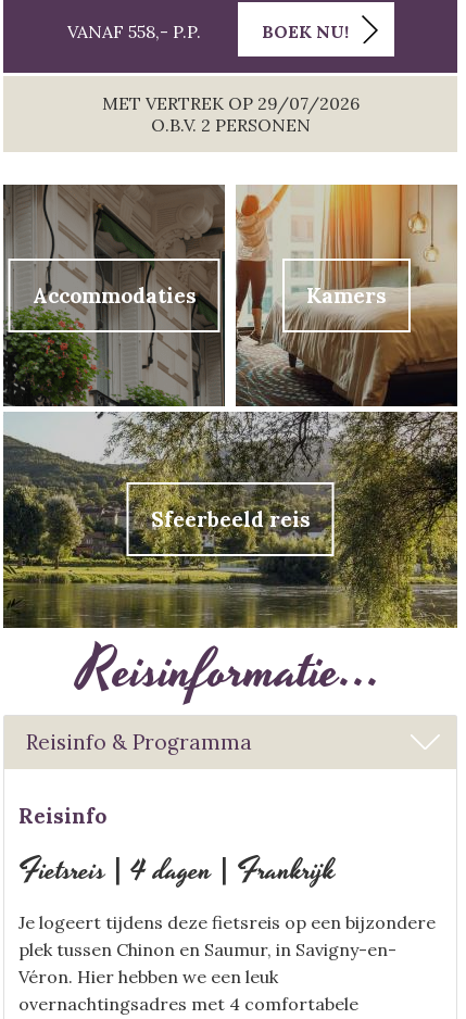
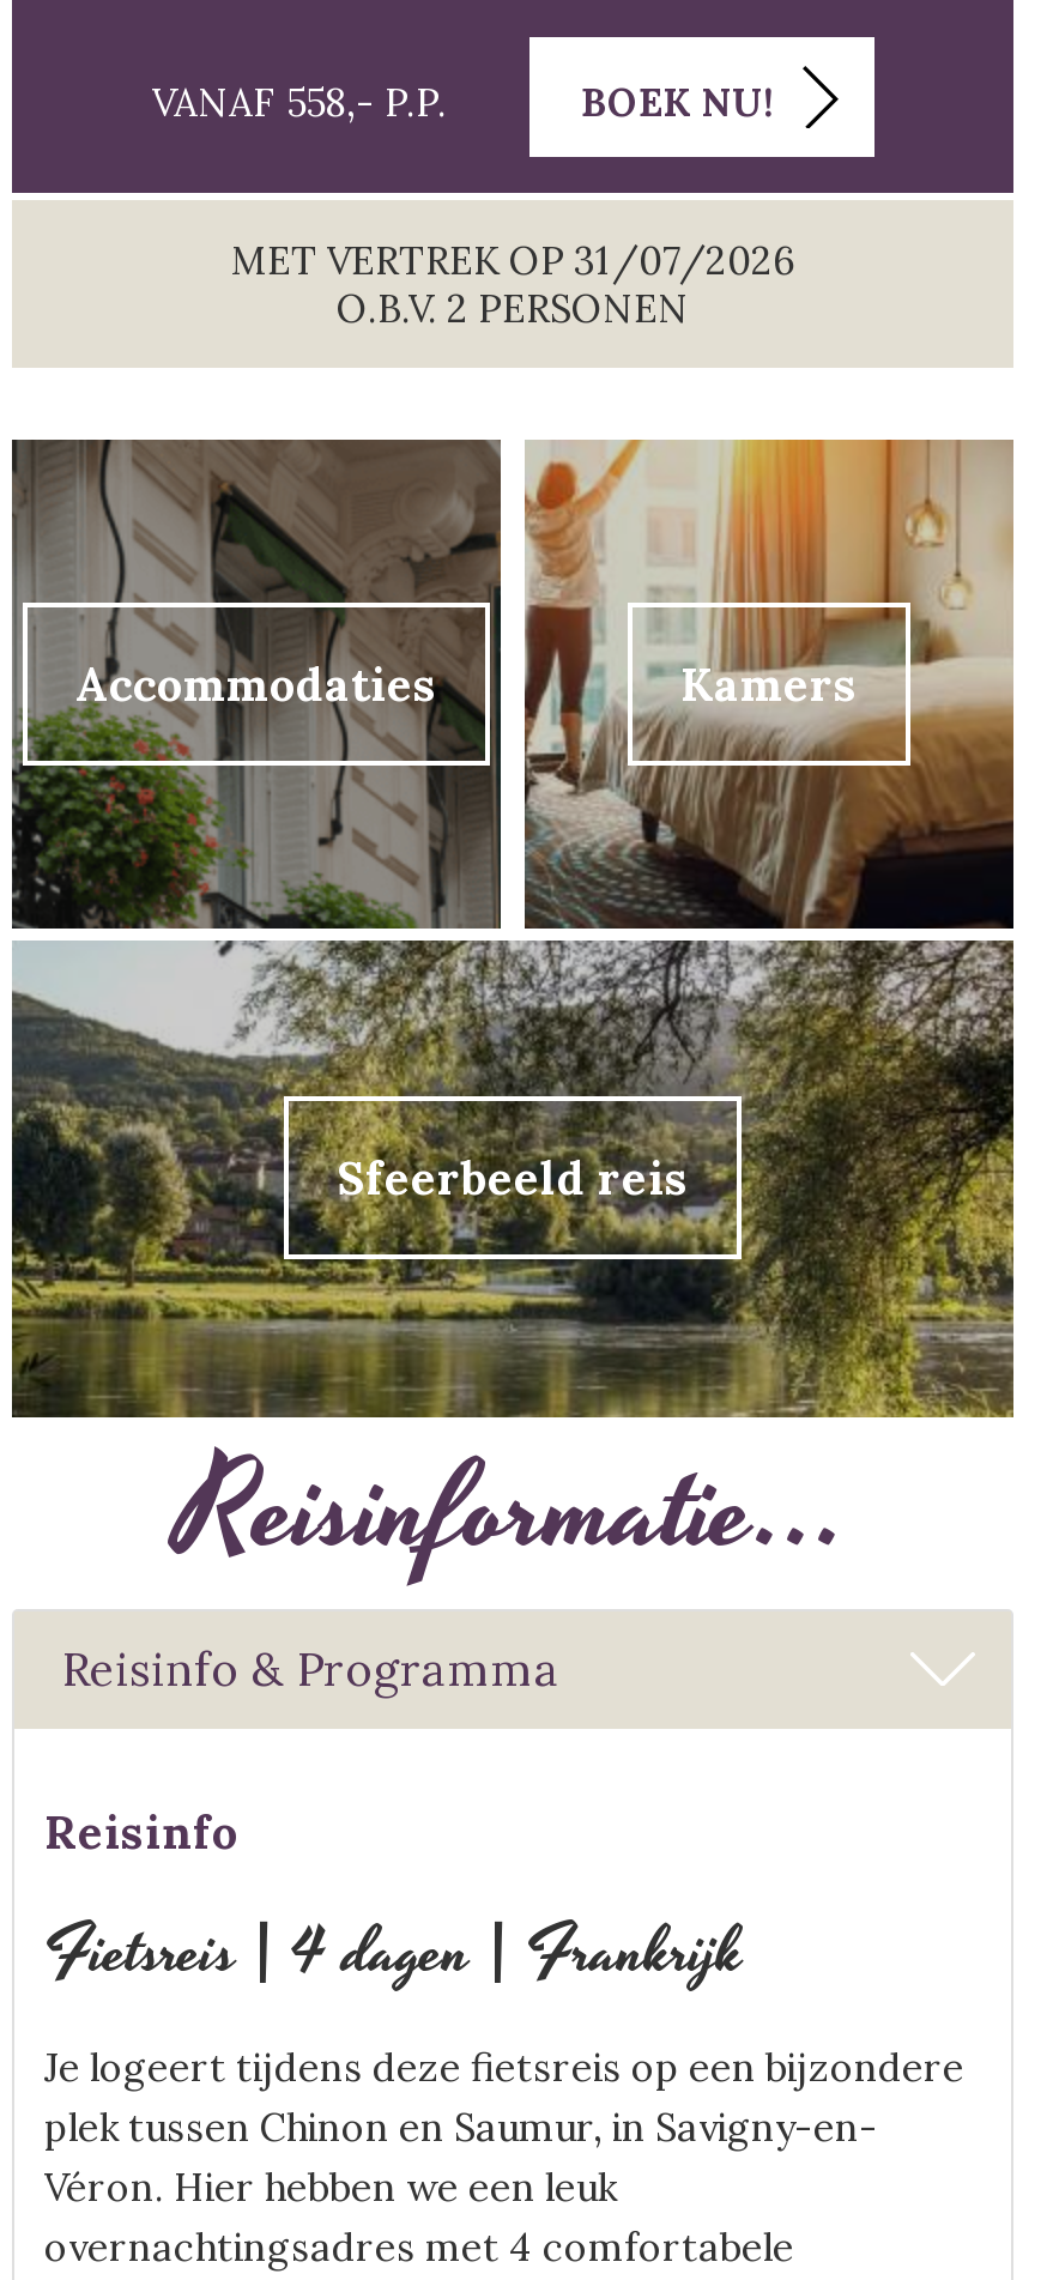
[102,92,359,114] MET VERTREK OP 29/07/2026 -> [231,235,794,283] MET VERTREK OP 31/07/2026

